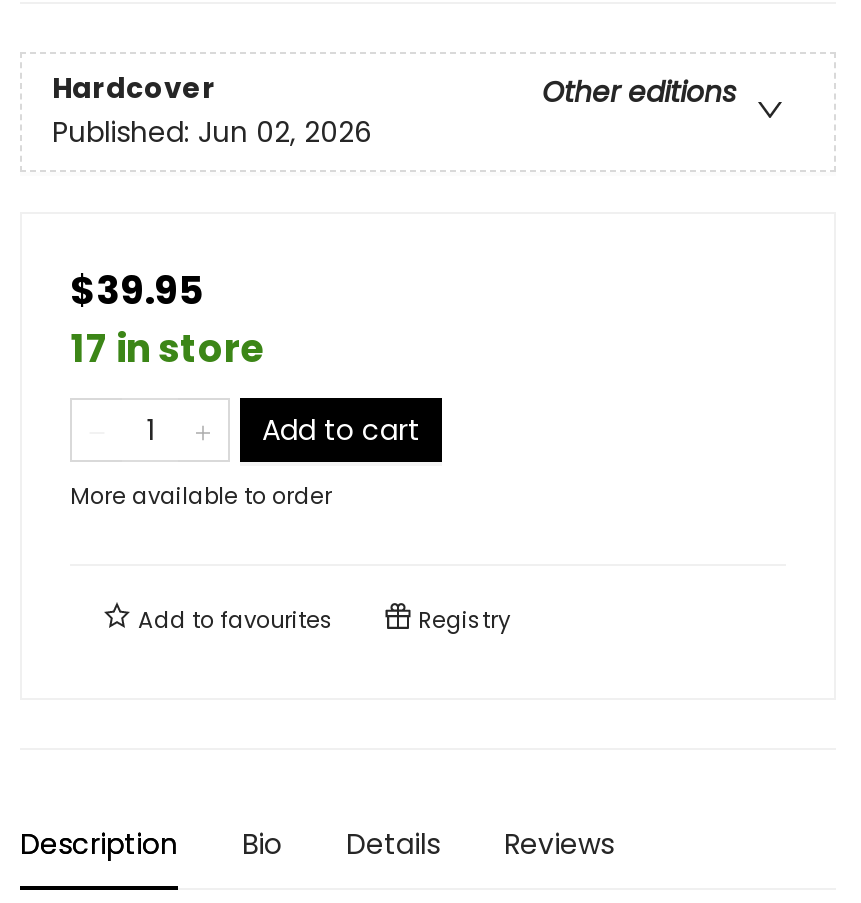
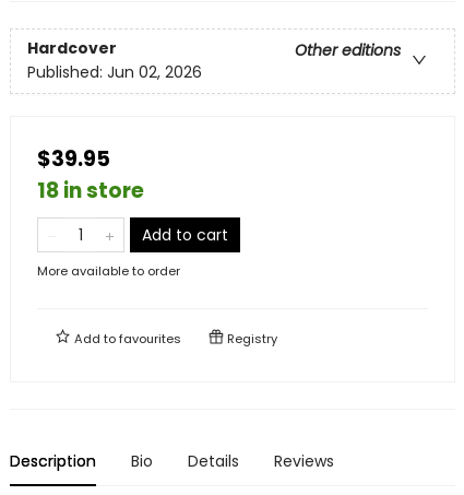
[70,321,264,375] 17 in store -> [37,175,144,205] 18 in store

